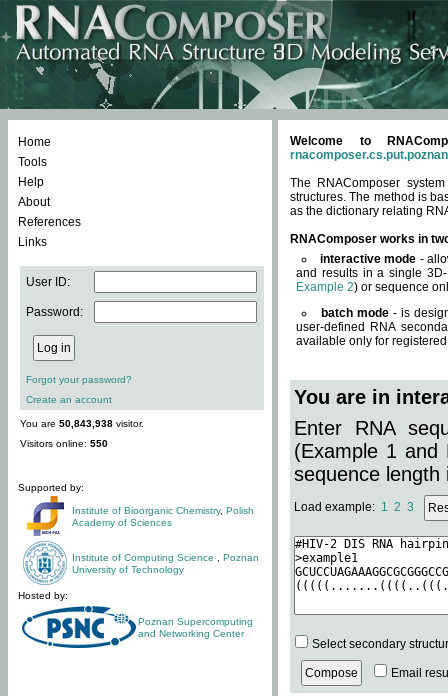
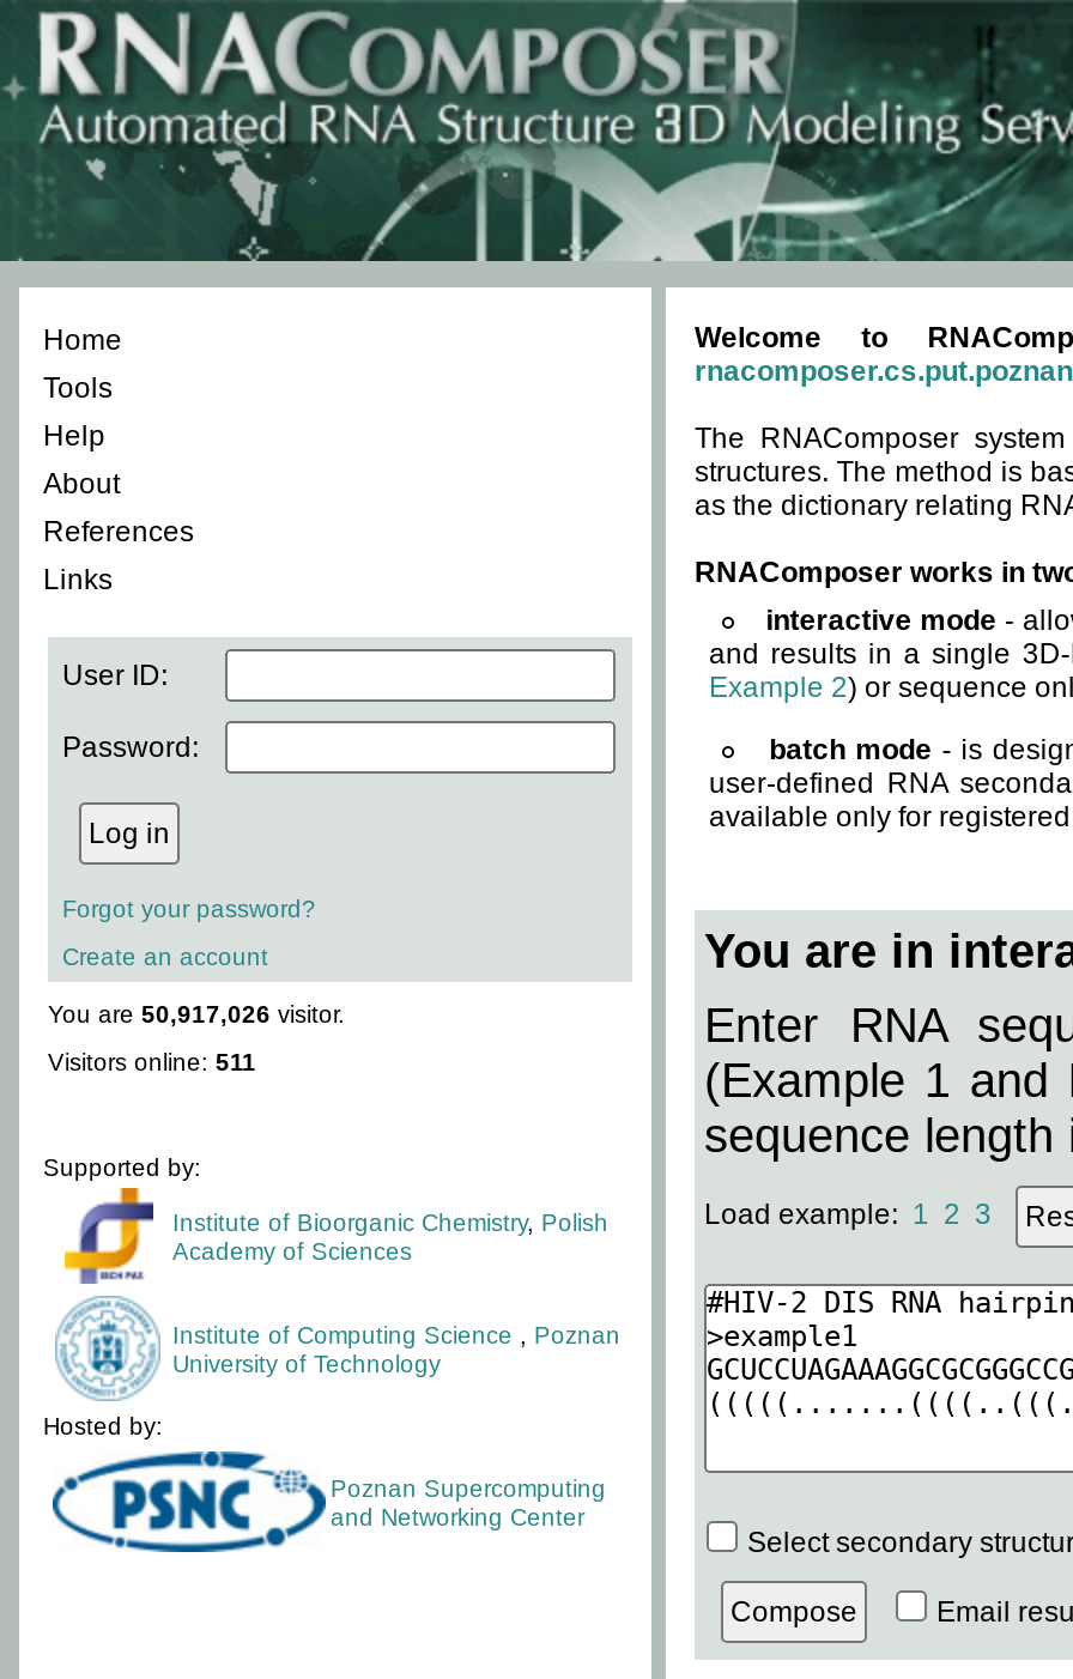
[20,418,144,429] You are 50,843,938 visitor. -> [48,1001,345,1028] You are 50,917,026 visitor.
[20,438,108,449] Visitors online: 550 -> [48,1049,256,1075] Visitors online: 511

